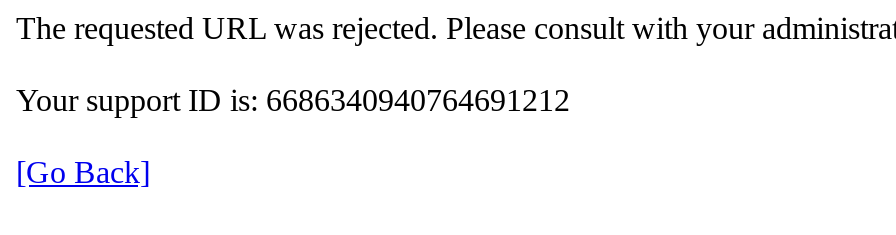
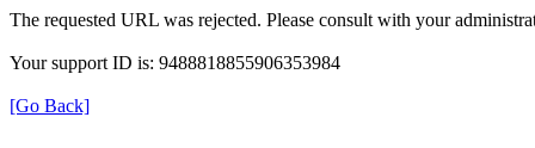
[16,83,570,117] Your support ID is: 6686340940764691212 -> [10,53,340,73] Your support ID is: 9488818855906353984

